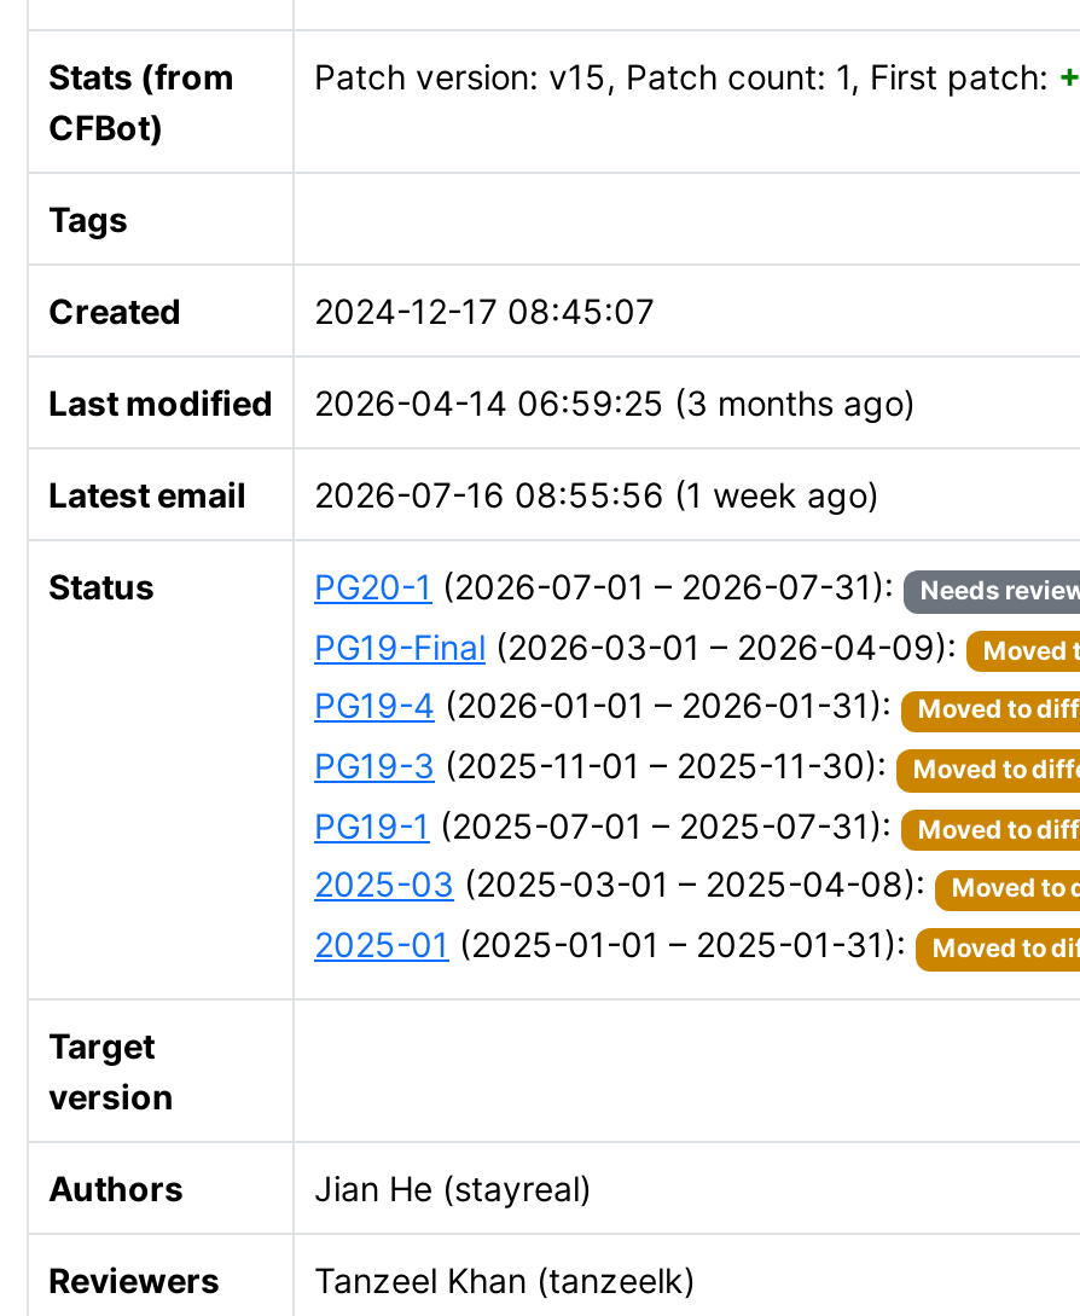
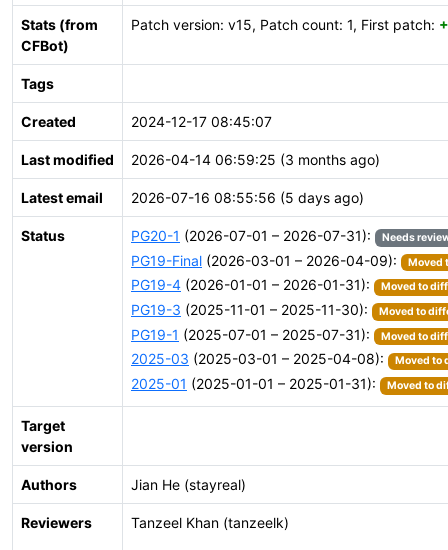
[48,474,879,515] Latest email 2026-07-16 08:55:56 (1 week ago) -> [21,189,364,206] Latest email 2026-07-16 08:55:56 (5 days ago)

